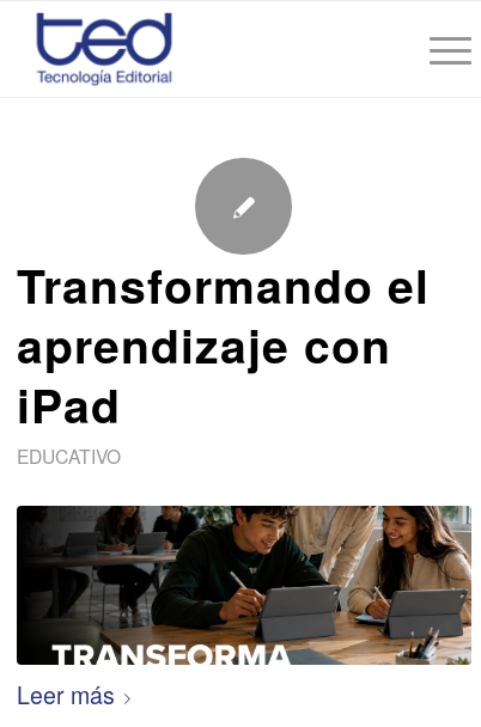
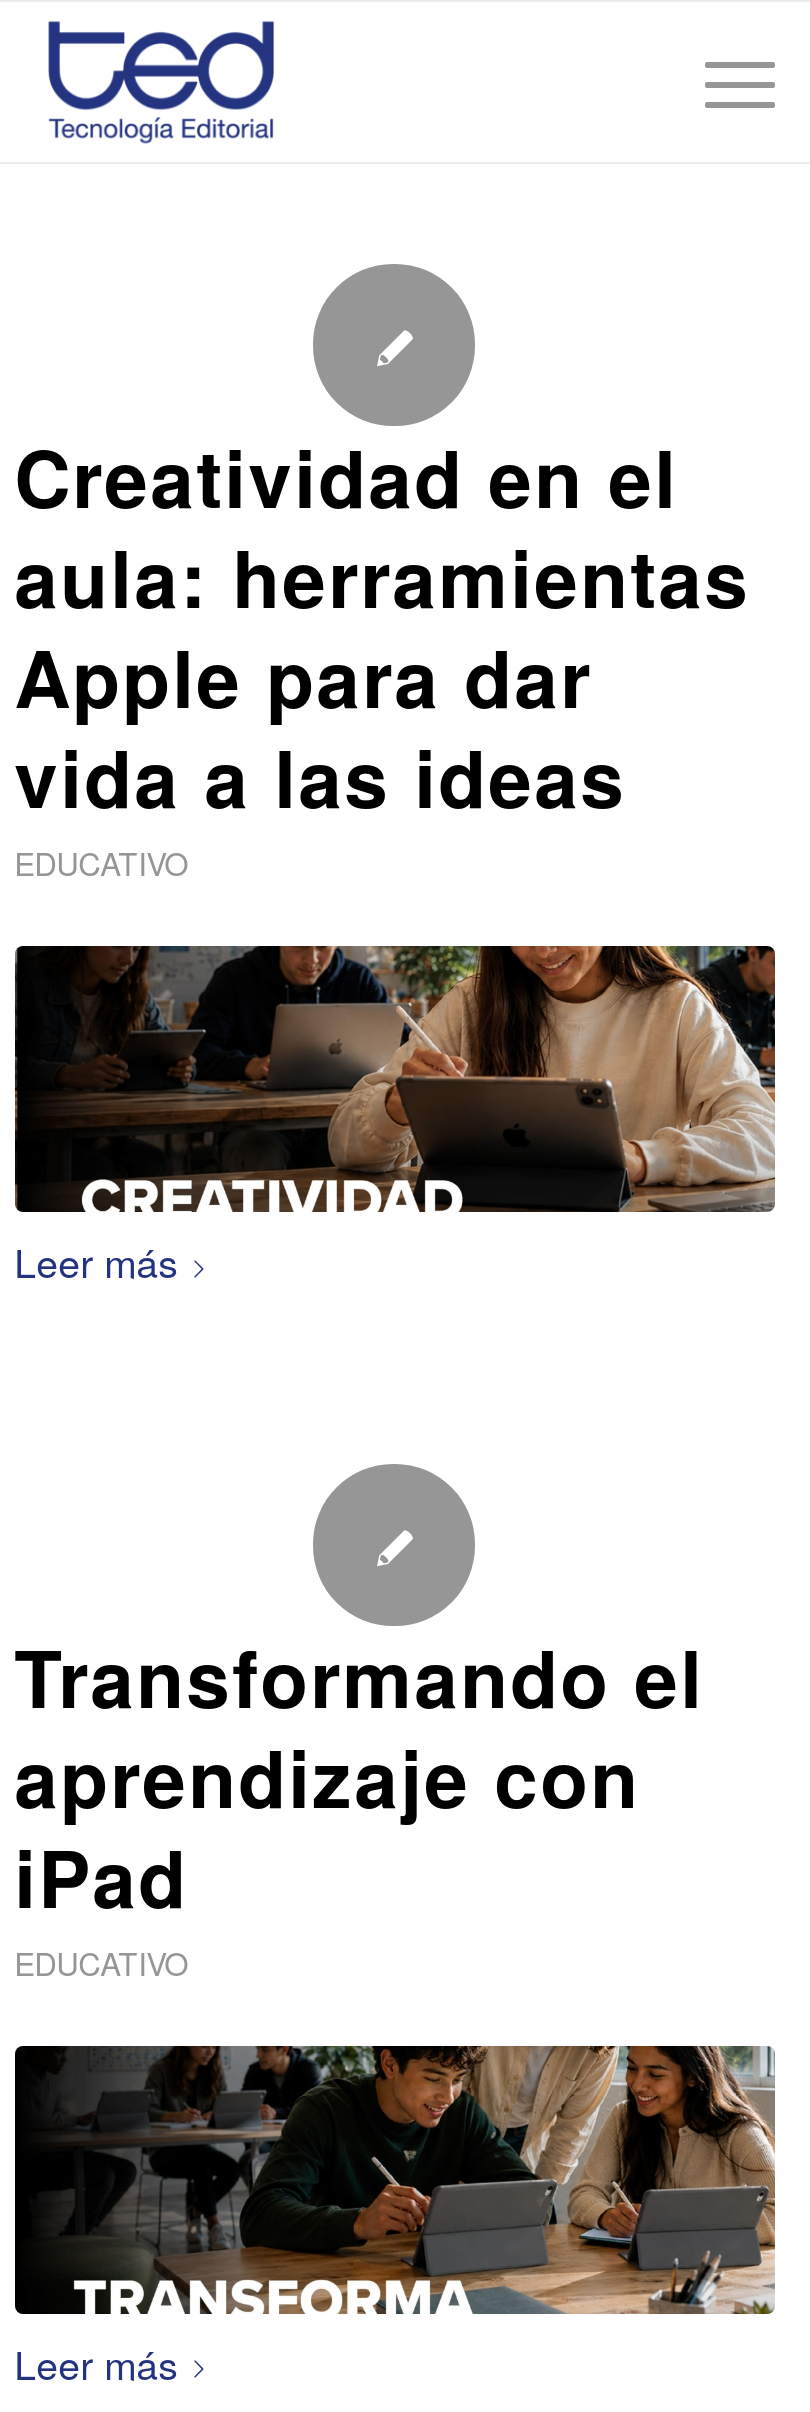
none -> [13,944,777,1290] [image] | Leer más
none -> [14,420,750,884] Creatividad en el | aula: herramientas | Apple para dar | vida a las ideas | EDUCATIVO

